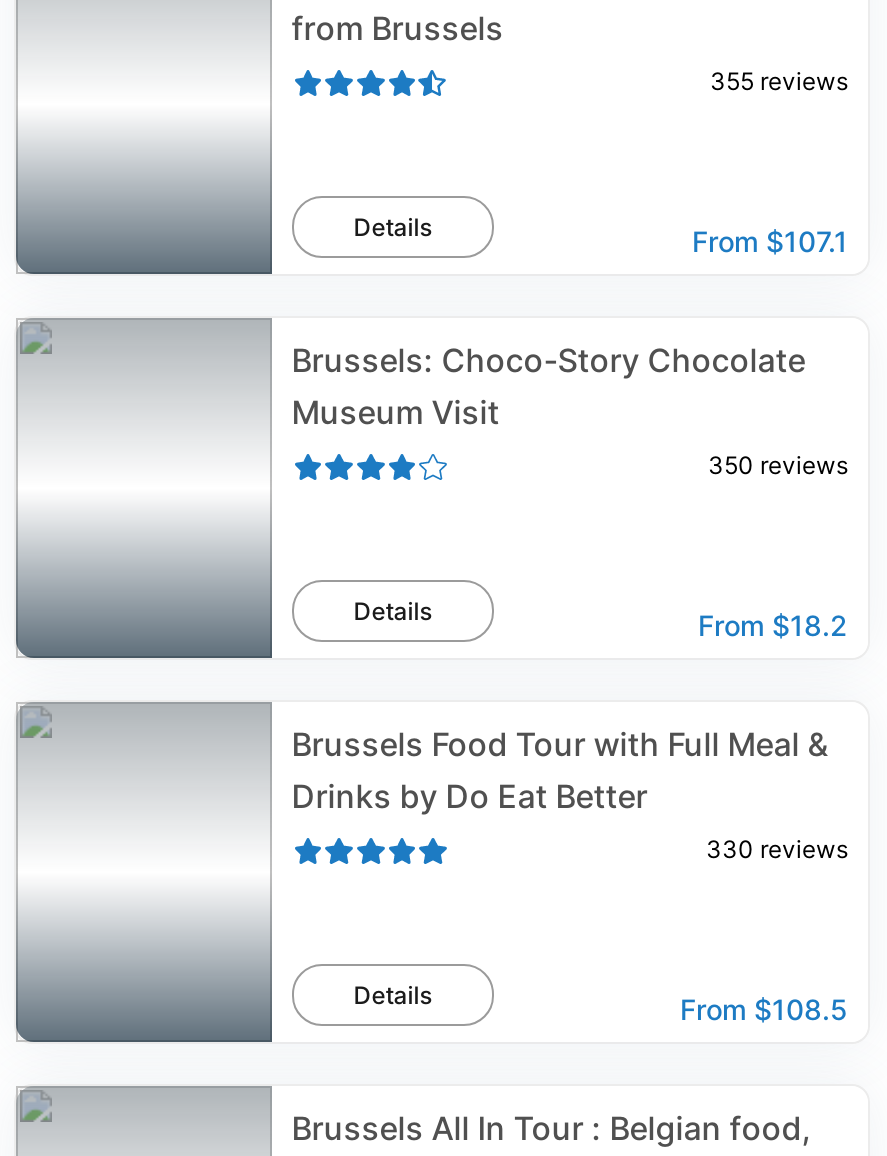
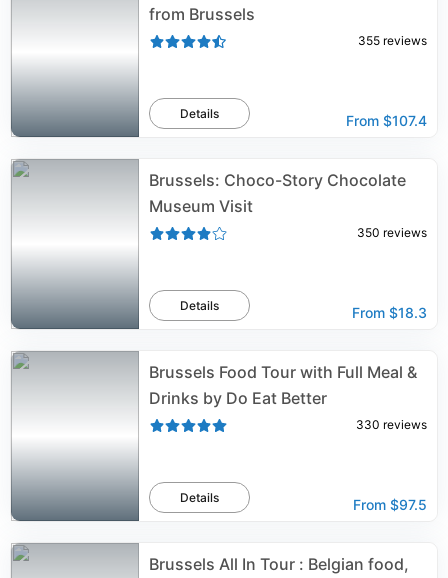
[692,224,848,258] From $107.1 -> [346,112,427,129] From $107.4
[698,608,848,642] From $18.2 -> [352,304,427,321] From $18.3
[680,992,848,1026] From $108.5 -> [353,496,427,513] From $97.5

